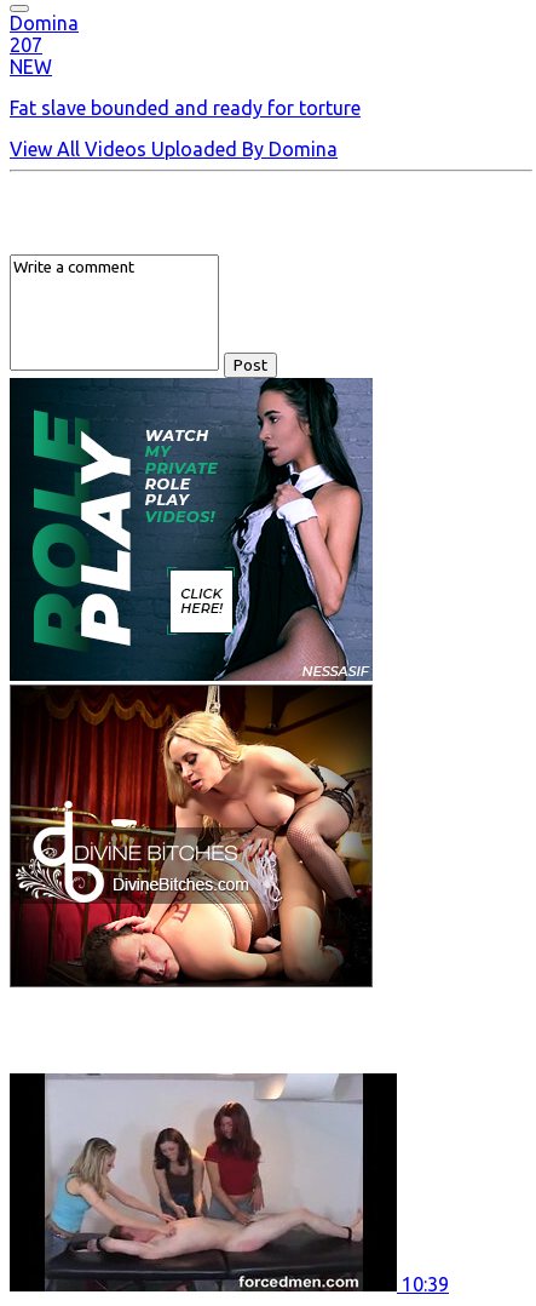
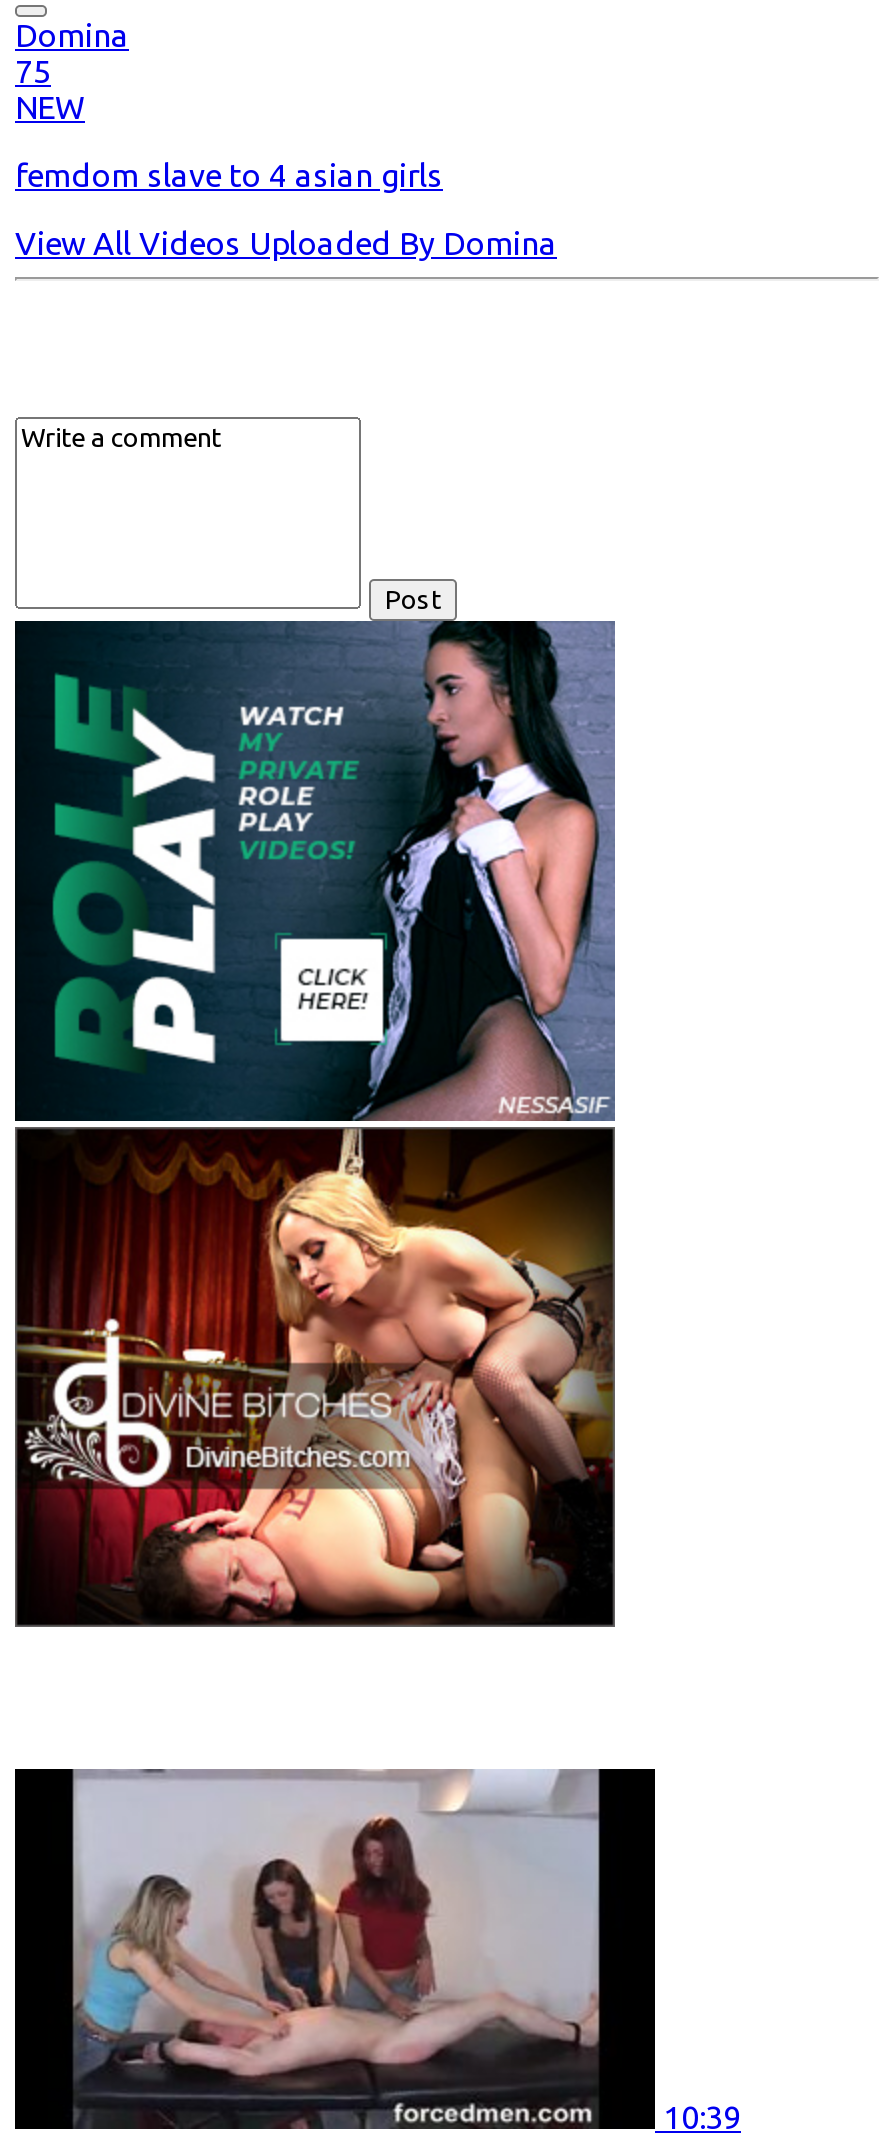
[10,34,42,56] 207 -> [15,53,51,89] 75
[10,97,361,119] Fat slave bounded and ready for torture -> [15,157,443,193] femdom slave to 4 asian girls

